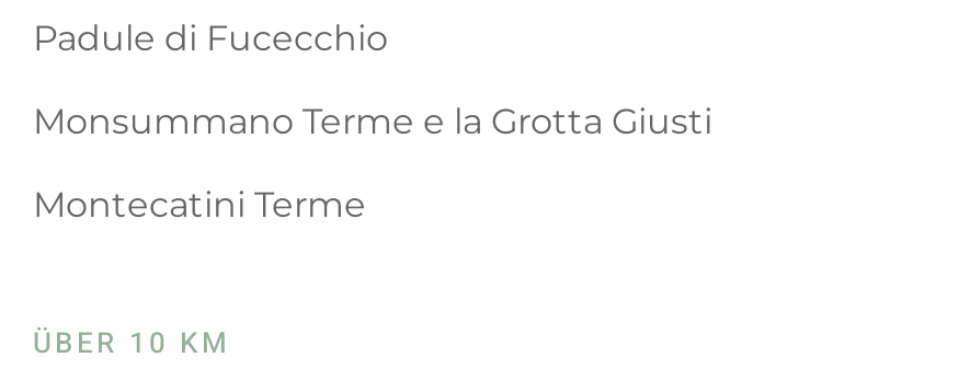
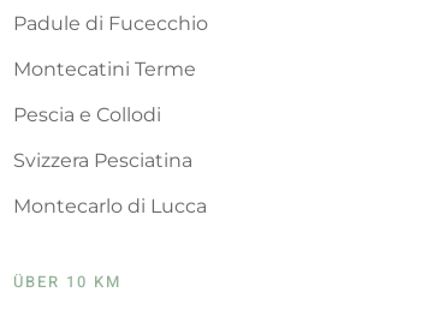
[33,101,712,142] Monsummano Terme e la Grotta Giusti -> none
moved [33,184,366,226] -> [13,58,196,81]: Montecatini Terme
none -> [13,103,207,217] Pescia e Collodi | Svizzera Pesciatina | Montecarlo di Lucca

